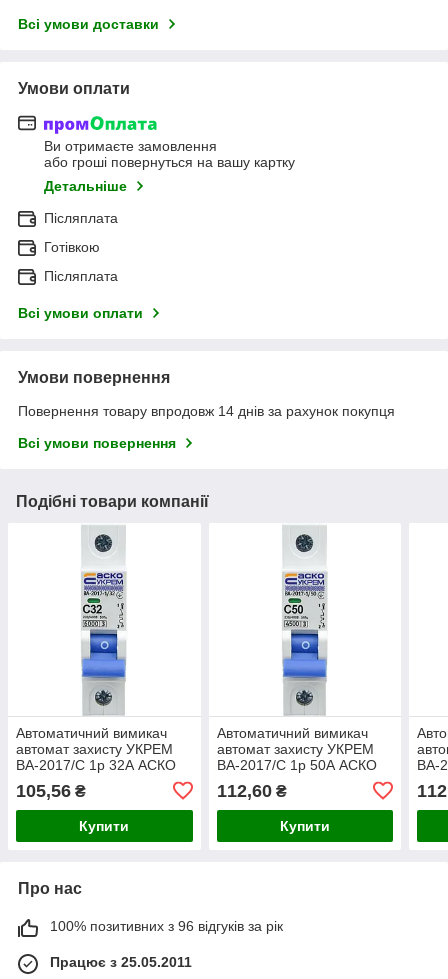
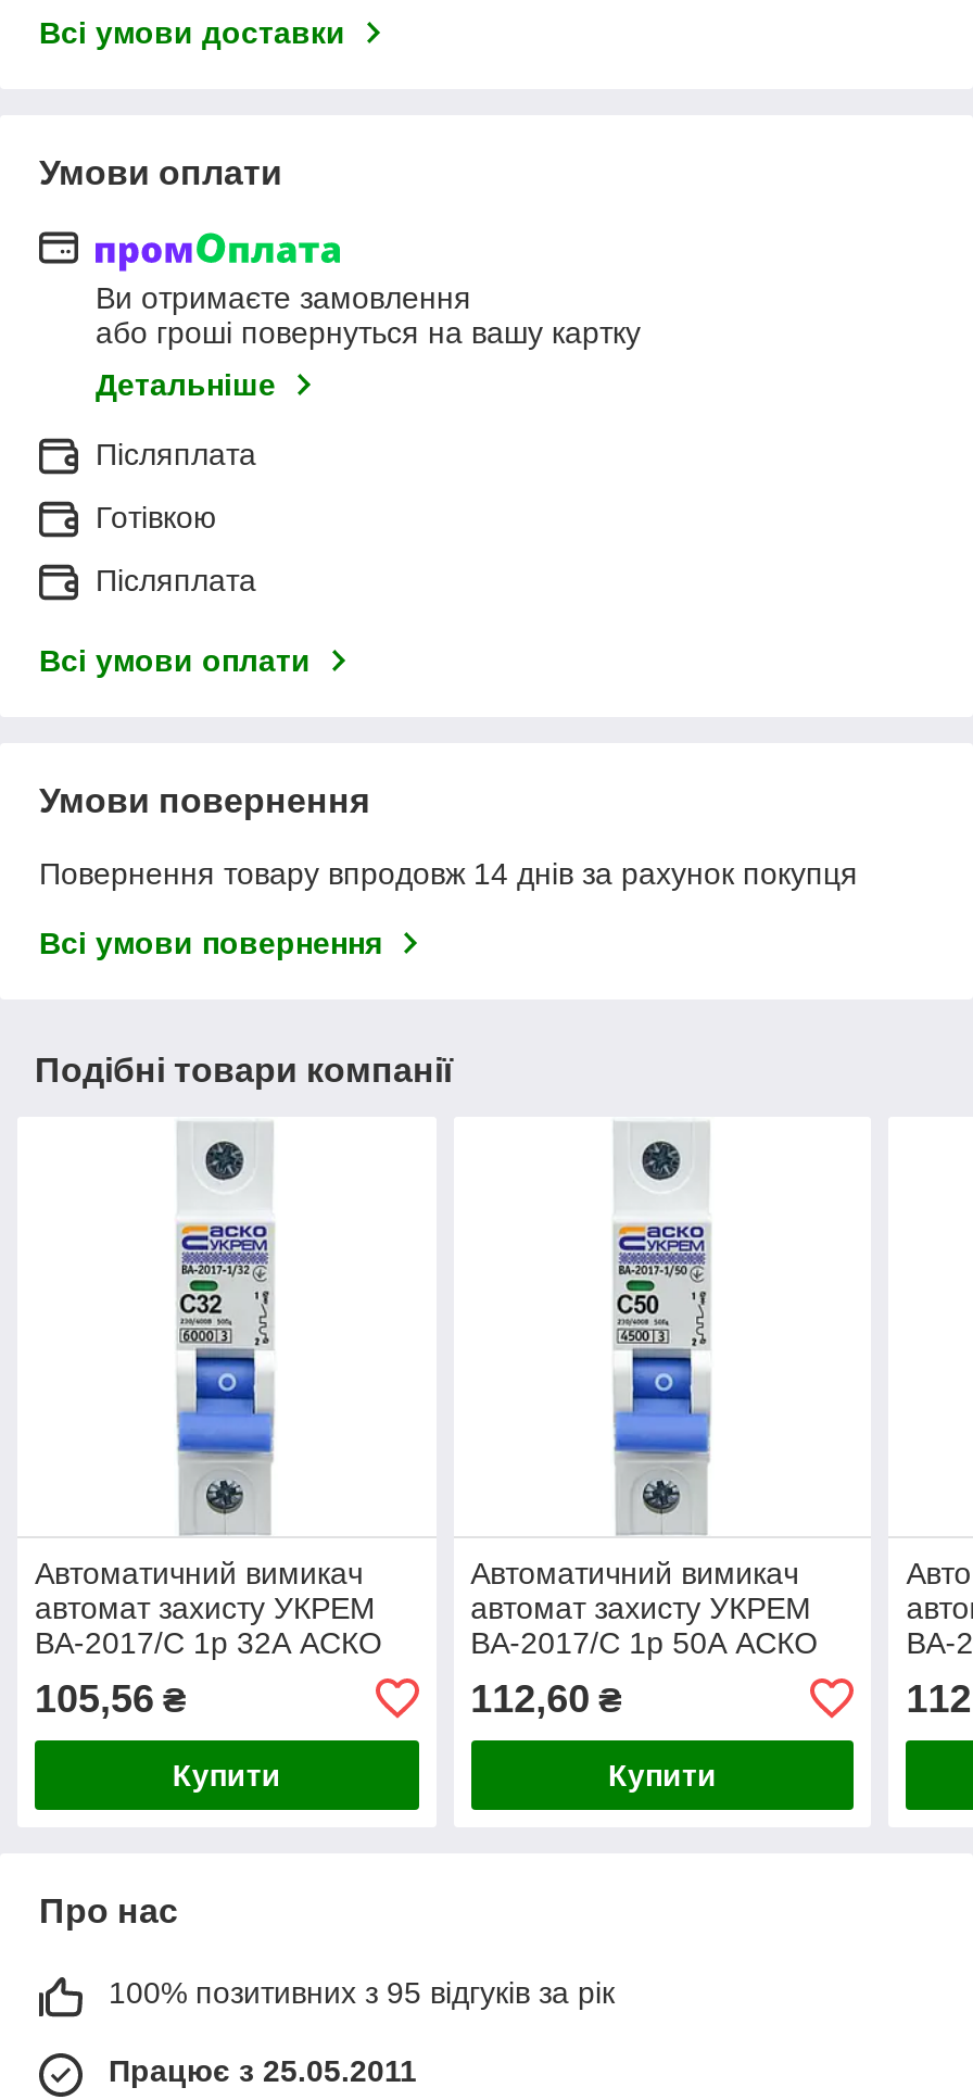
[50,918,283,934] 100% позитивних з 96 відгуків за рік -> [109,1975,615,2009] 100% позитивних з 95 відгуків за рік

